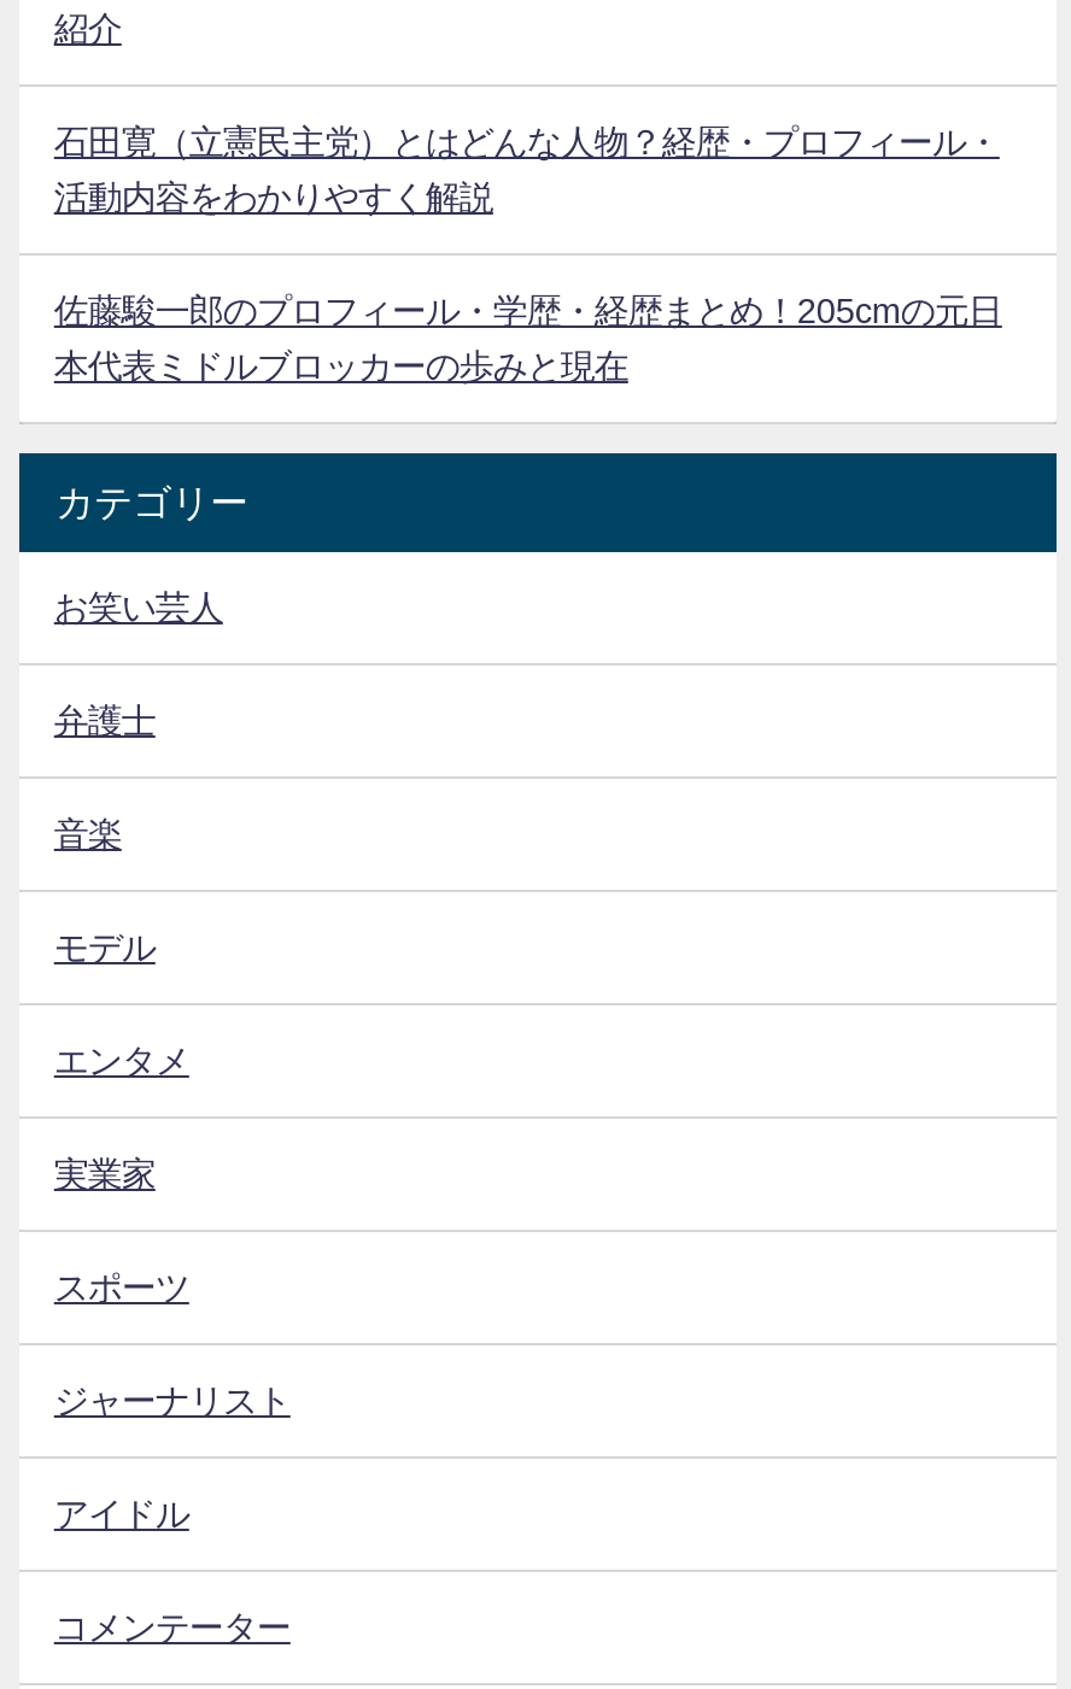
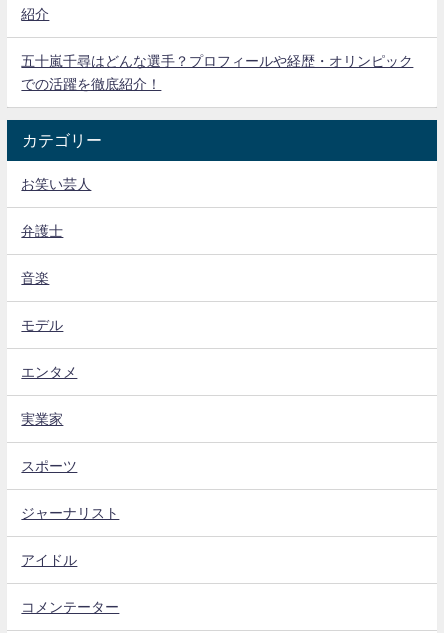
[54,124,1002,383] 石田寛（立憲民主党）とはどんな人物？経歴・プロフィール・ | 活動内容をわかりやすく解説 | 佐藤駿一郎のプロフィール・学歴・経歴まとめ！205cmの元日 | 本代表ミドルブロッカーの歩みと現在 -> [21,54,413,91] 五十嵐千尋はどんな選手？プロフィールや経歴・オリンピック | での活躍を徹底紹介！

